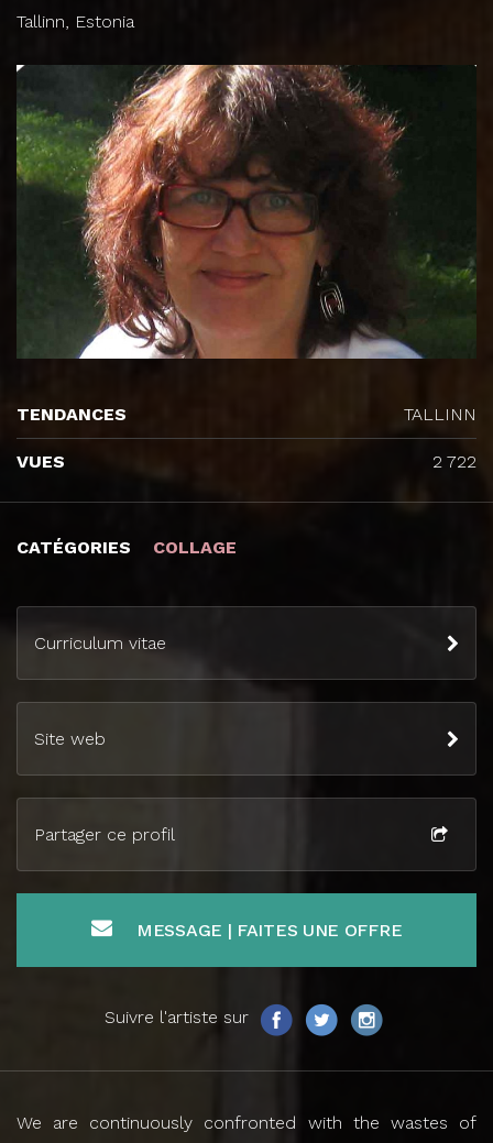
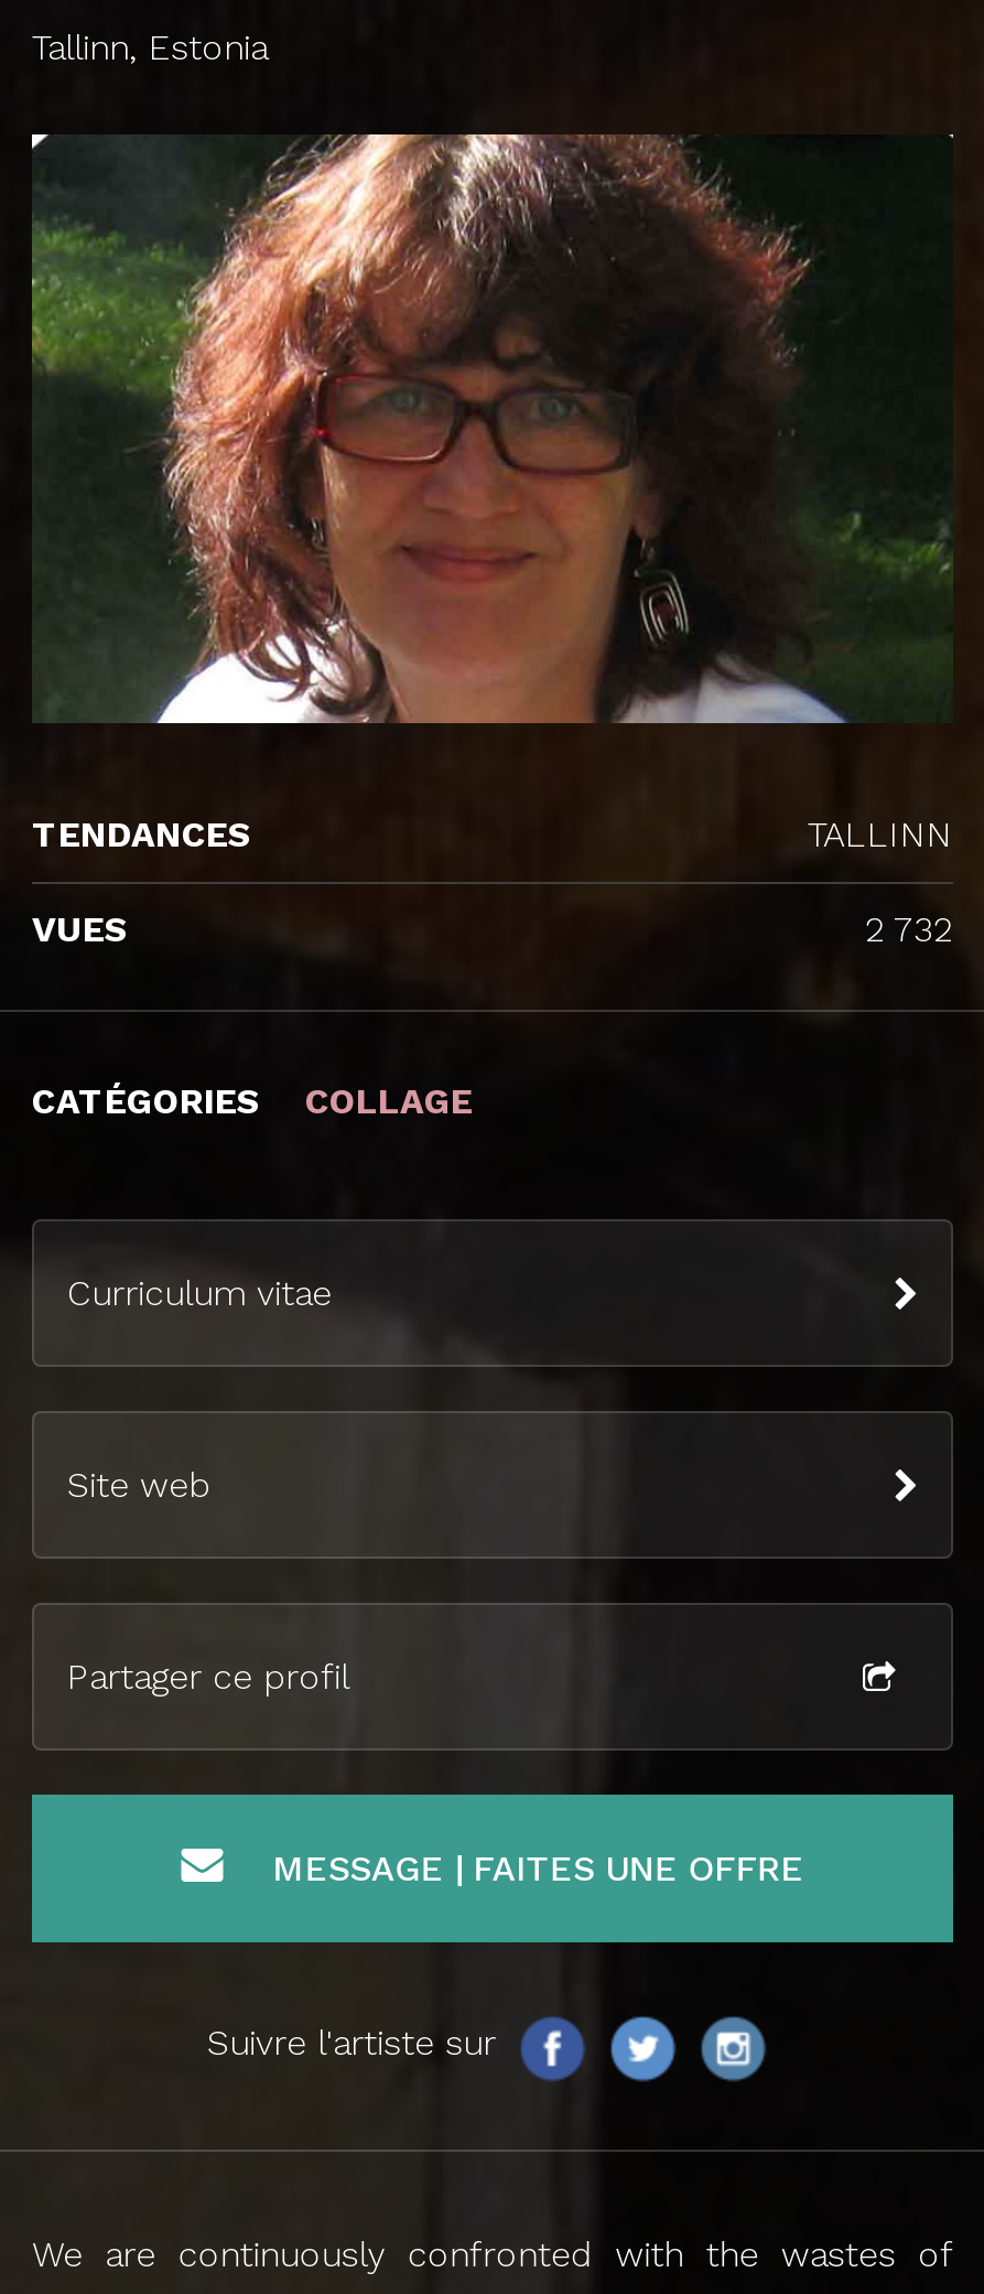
[432,451,476,472] 2 722 -> [865,907,953,949] 2 732

